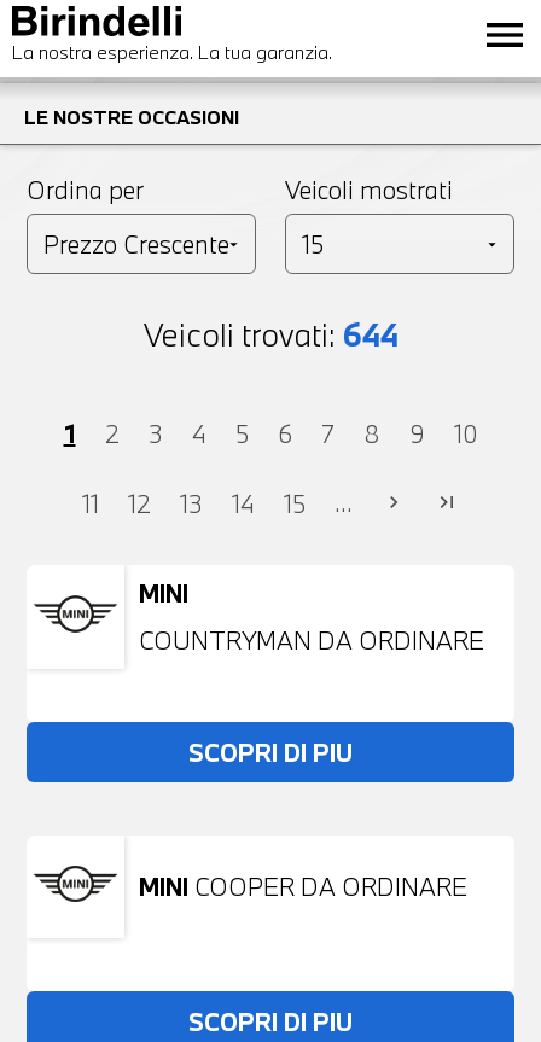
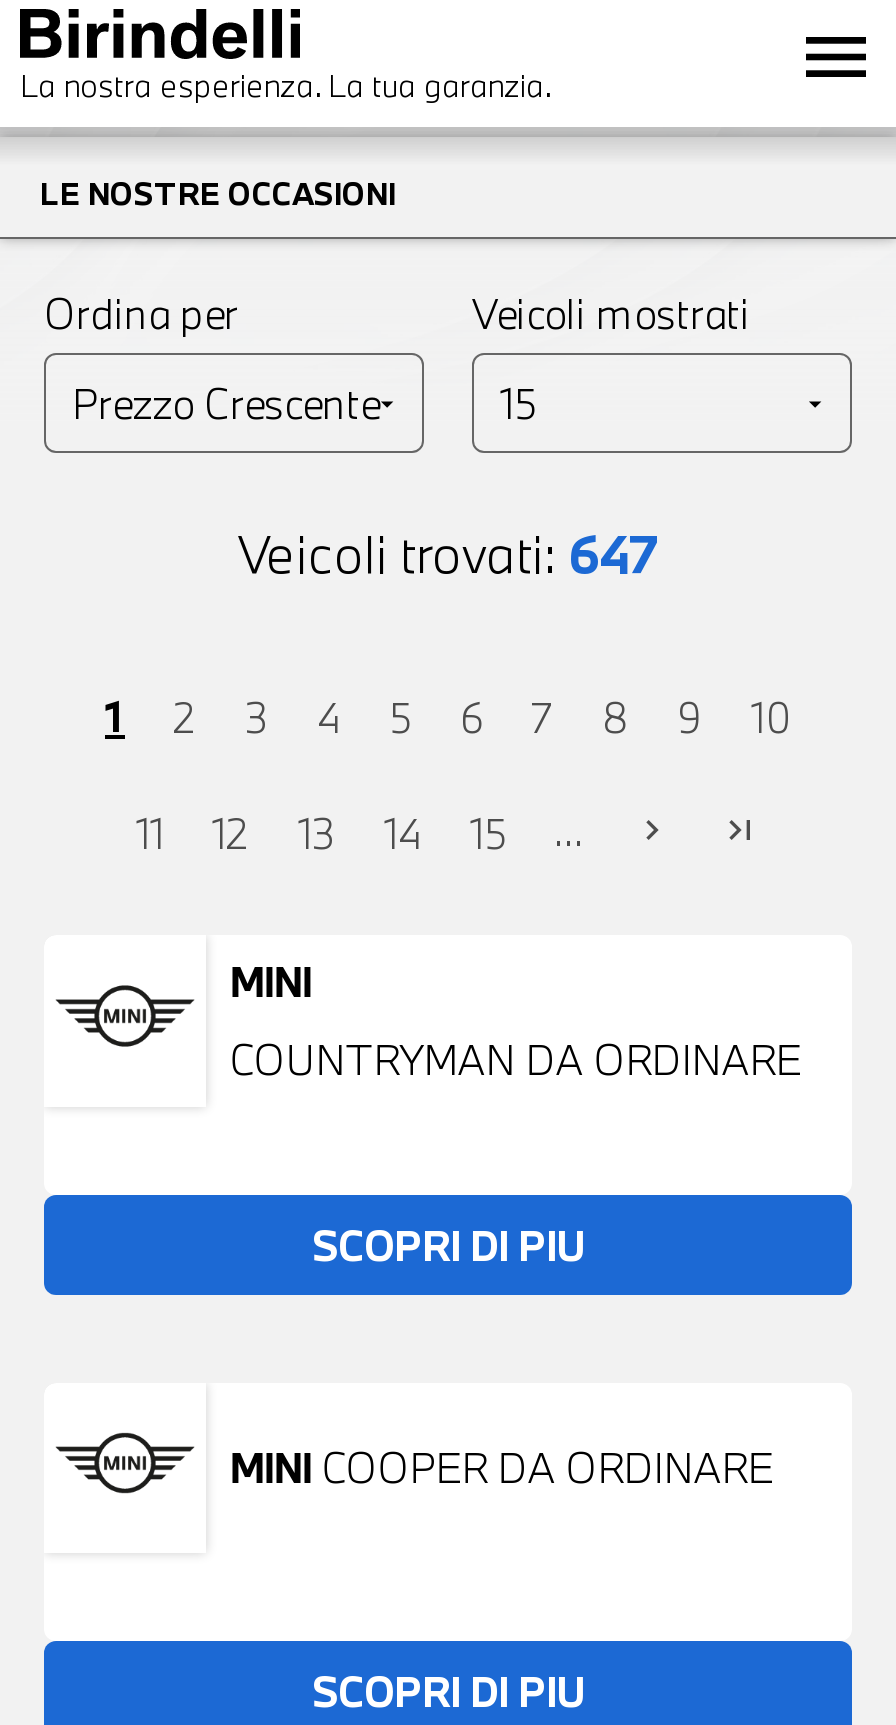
[143,313,398,354] Veicoli trovati: 644 -> [238,518,658,586] Veicoli trovati: 647

